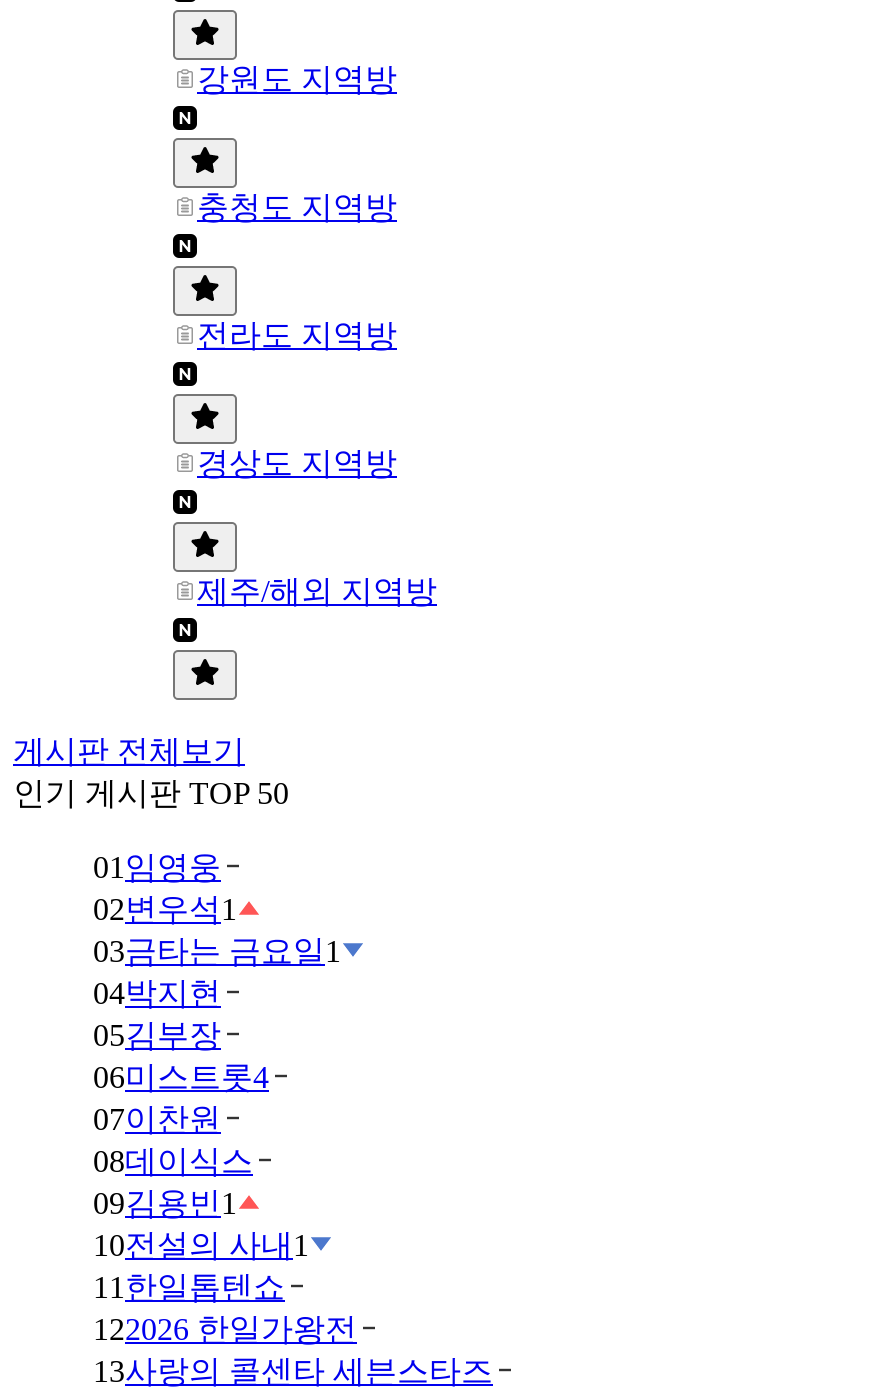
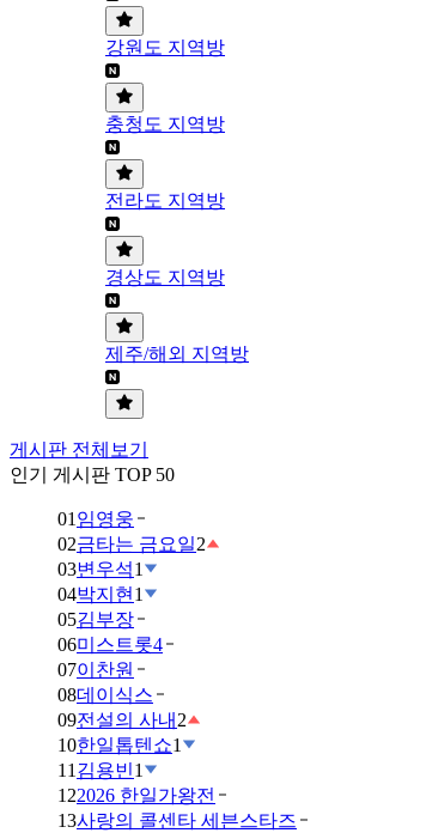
[93,891,341,1009] 02 변우석 1 | 03금타는 금요일 1 | 04박지현 -> [57,533,206,604] 02금타는 금요일 2 | 03 변우석 1 | 04박지현 1
[93,1185,309,1303] 09김용빈 1 | 10전설의 사내 1 | 11 한일톱텐쇼 -> [57,709,187,780] 09전설의 사내 2 | 10한일톱텐쇼 1 | 11 김용빈 1

